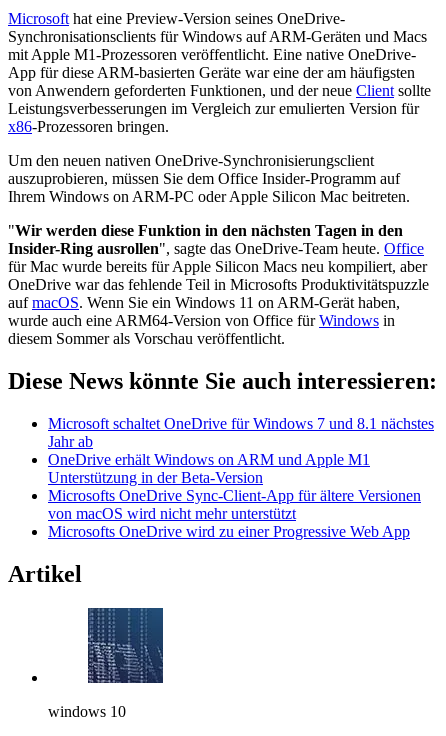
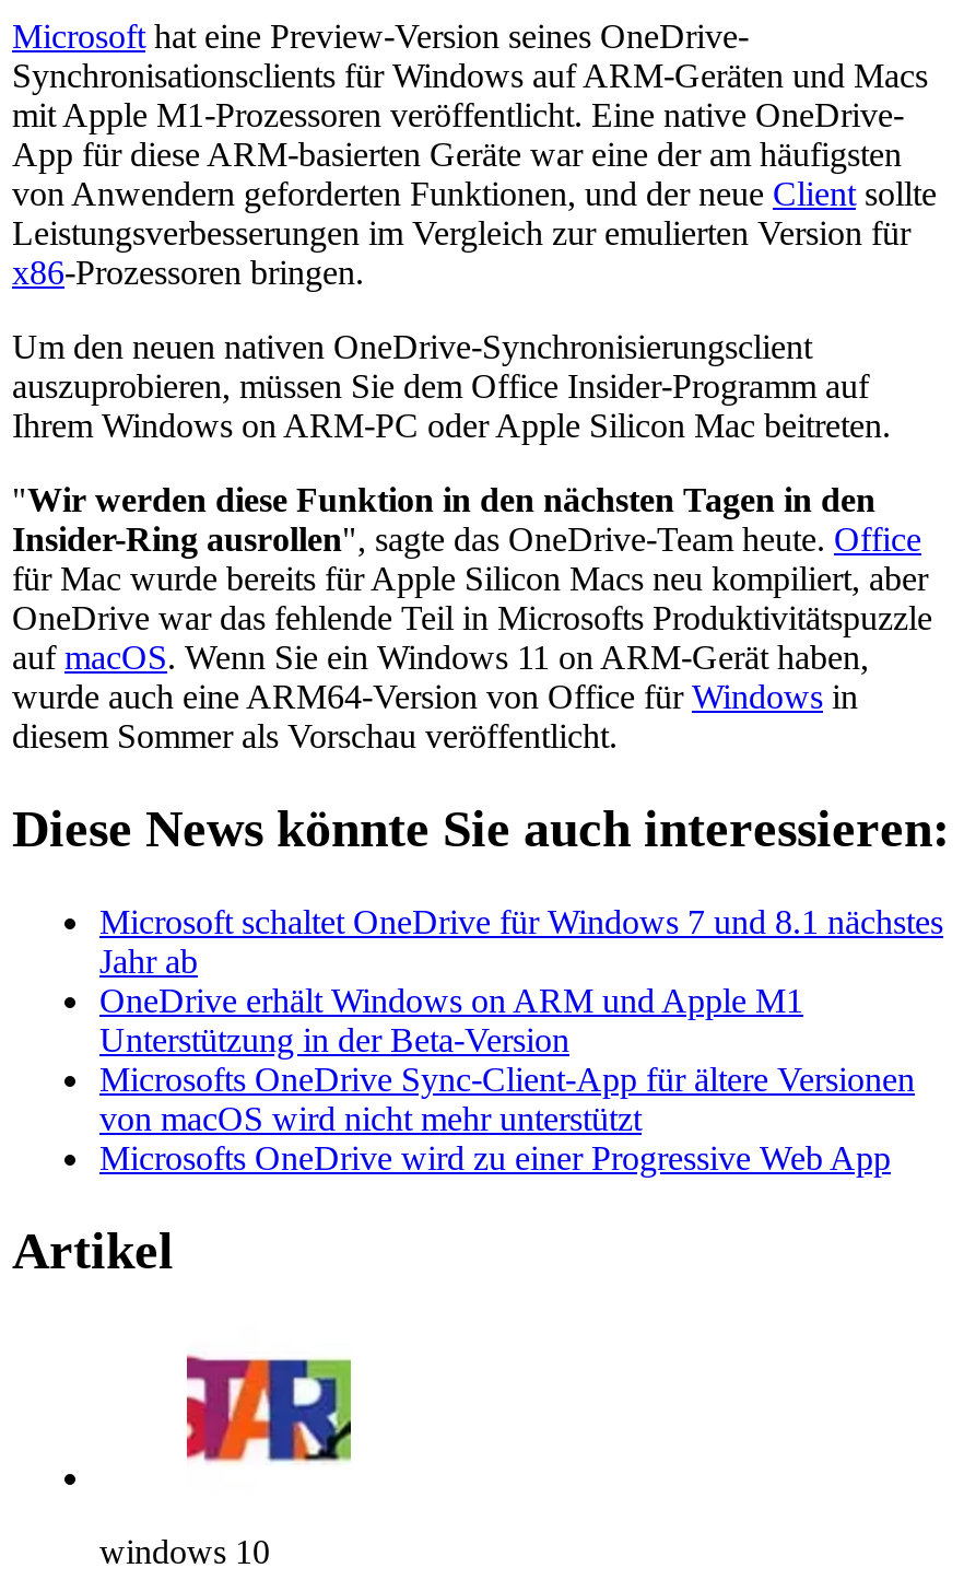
[87,607,164,684] [image] -> [185,1325,353,1489] [image]

